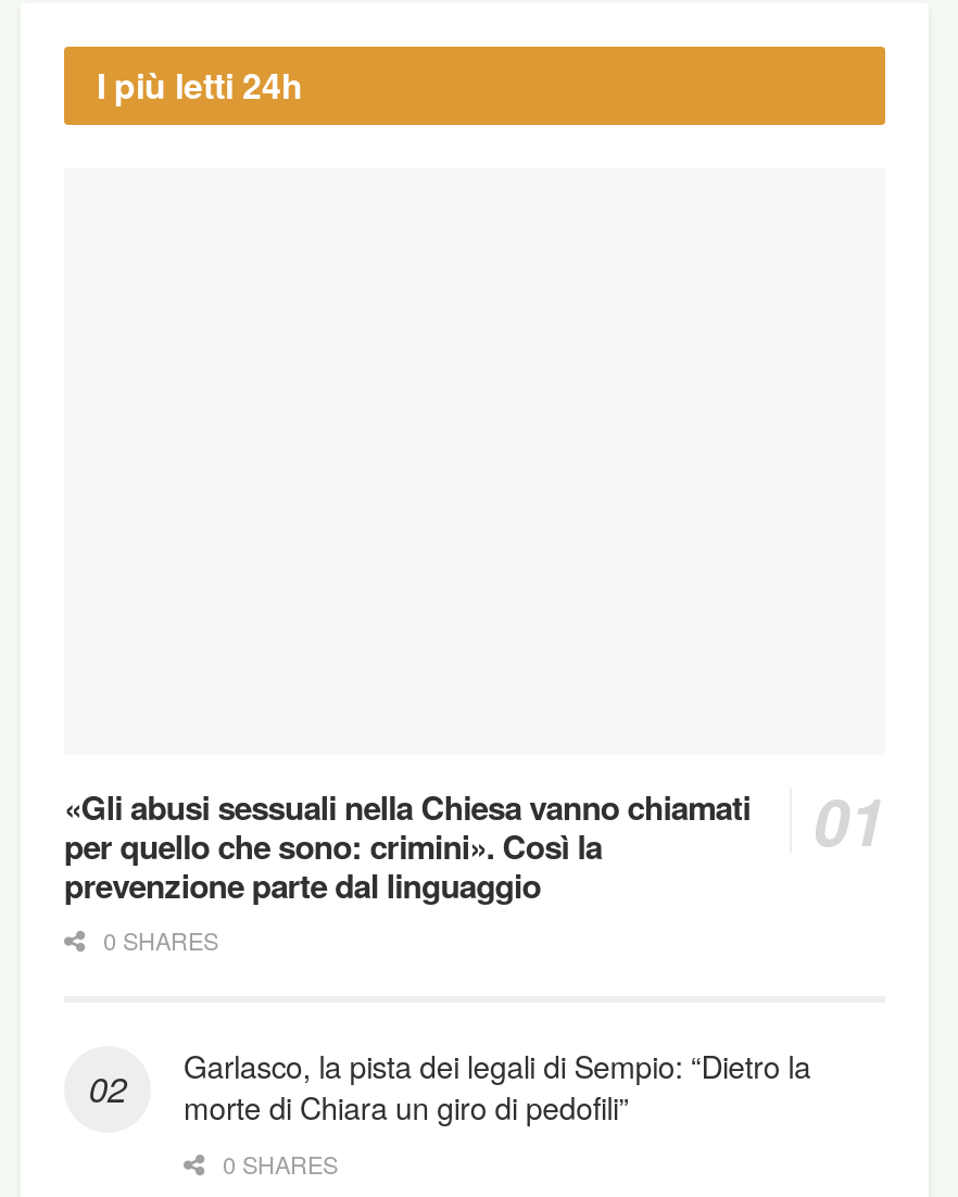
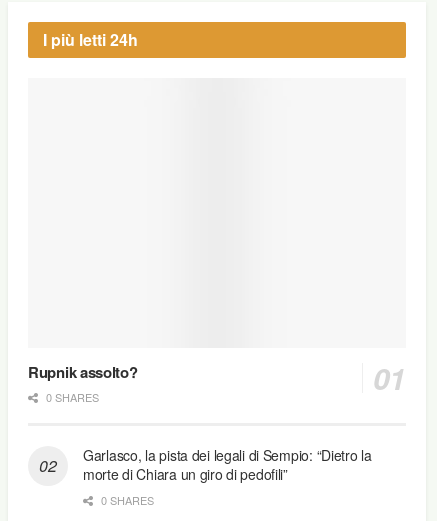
[64,783,750,909] «Gli abusi sessuali nella Chiesa vanno chiamati | per quello che sono: crimini». Così la | prevenzione parte dal linguaggio -> [28,361,137,383] Rupnik assolto?

